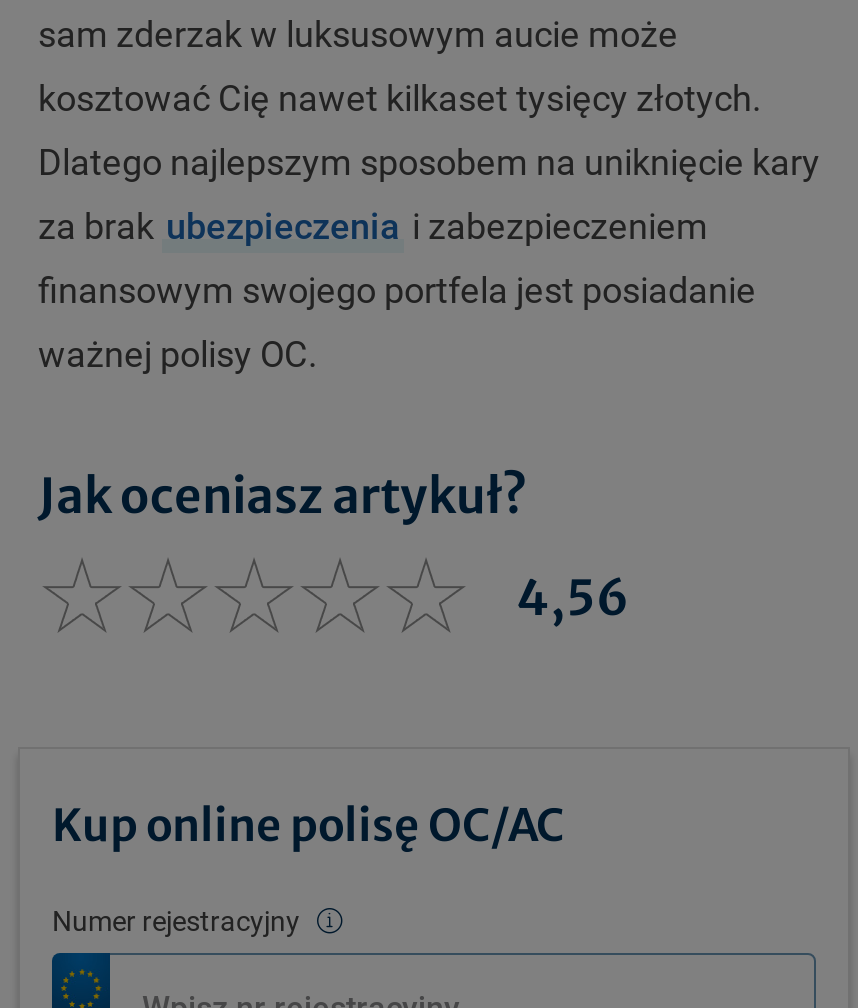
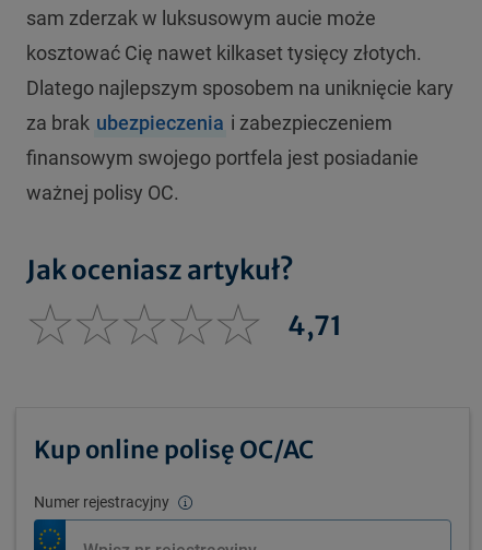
[516,567,630,629] 4,56 -> [287,309,342,343] 4,71

